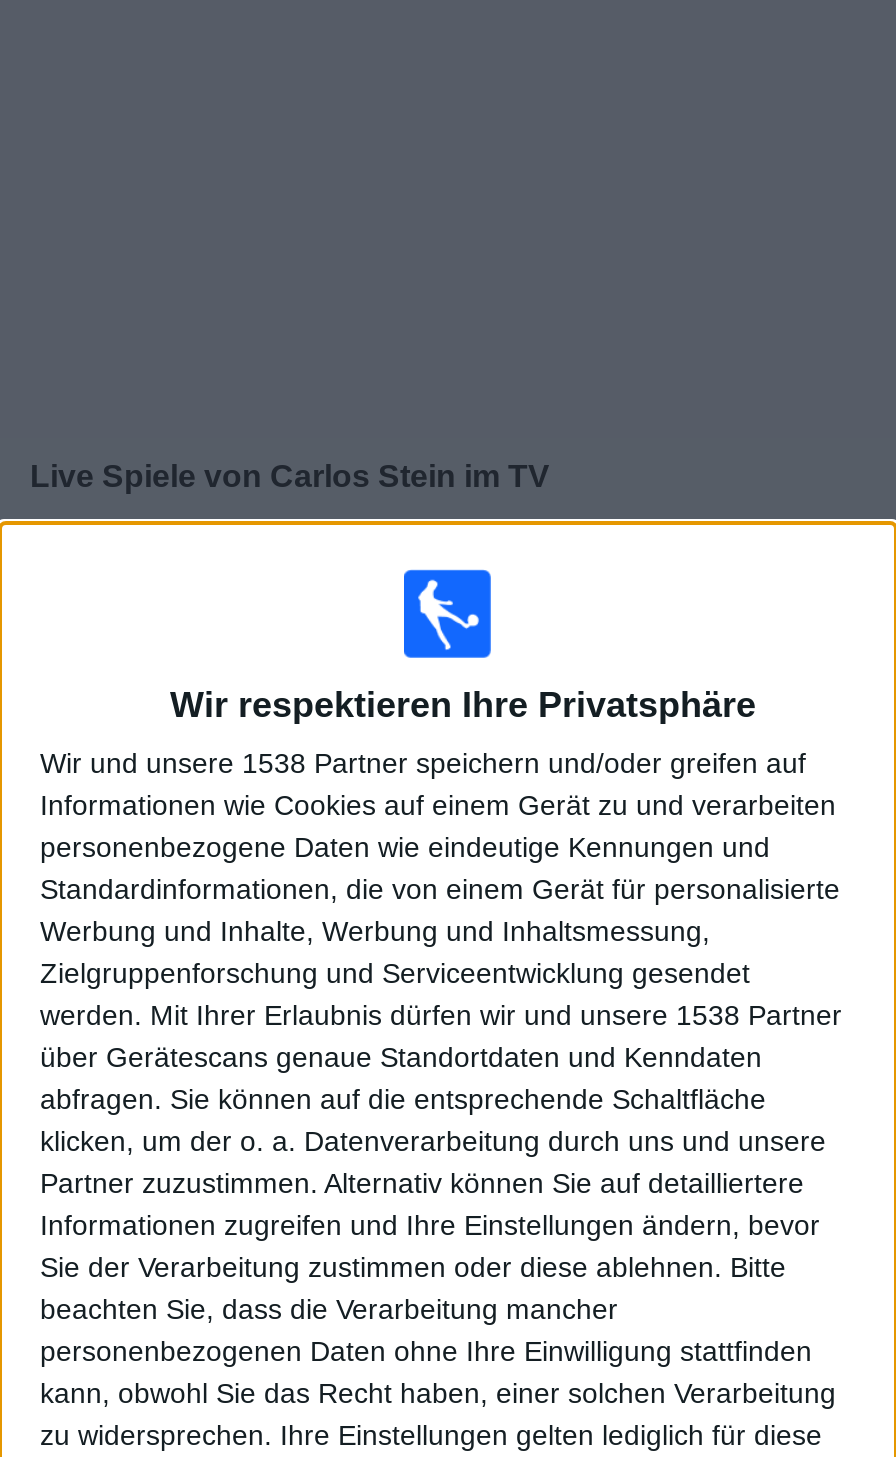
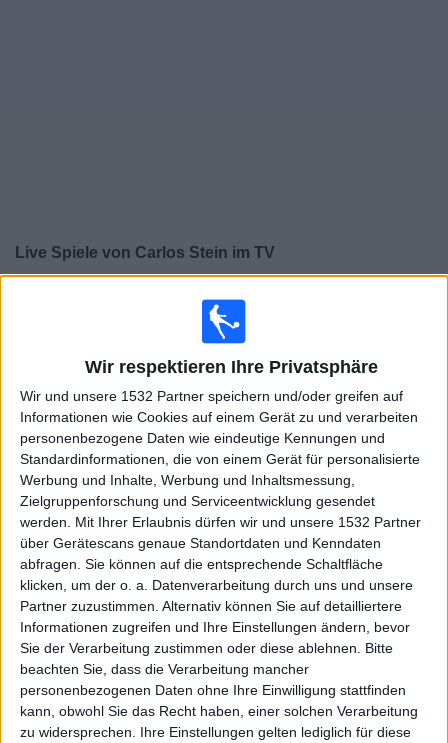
[40,747,806,779] Wir und unsere 1538 Partner speichern und/oder greifen auf -> [20,388,403,404] Wir und unsere 1532 Partner speichern und/oder greifen auf
[40,999,842,1031] werden. Mit Ihrer Erlaubnis dürfen wir und unsere 1538 Partner -> [20,514,421,530] werden. Mit Ihrer Erlaubnis dürfen wir und unsere 1532 Partner

